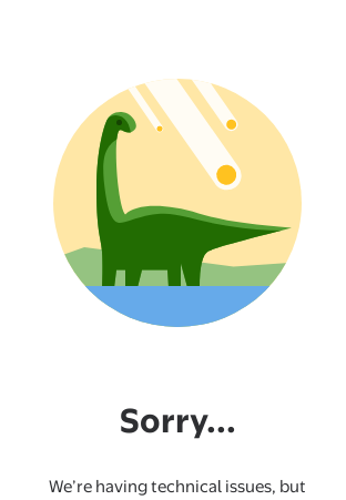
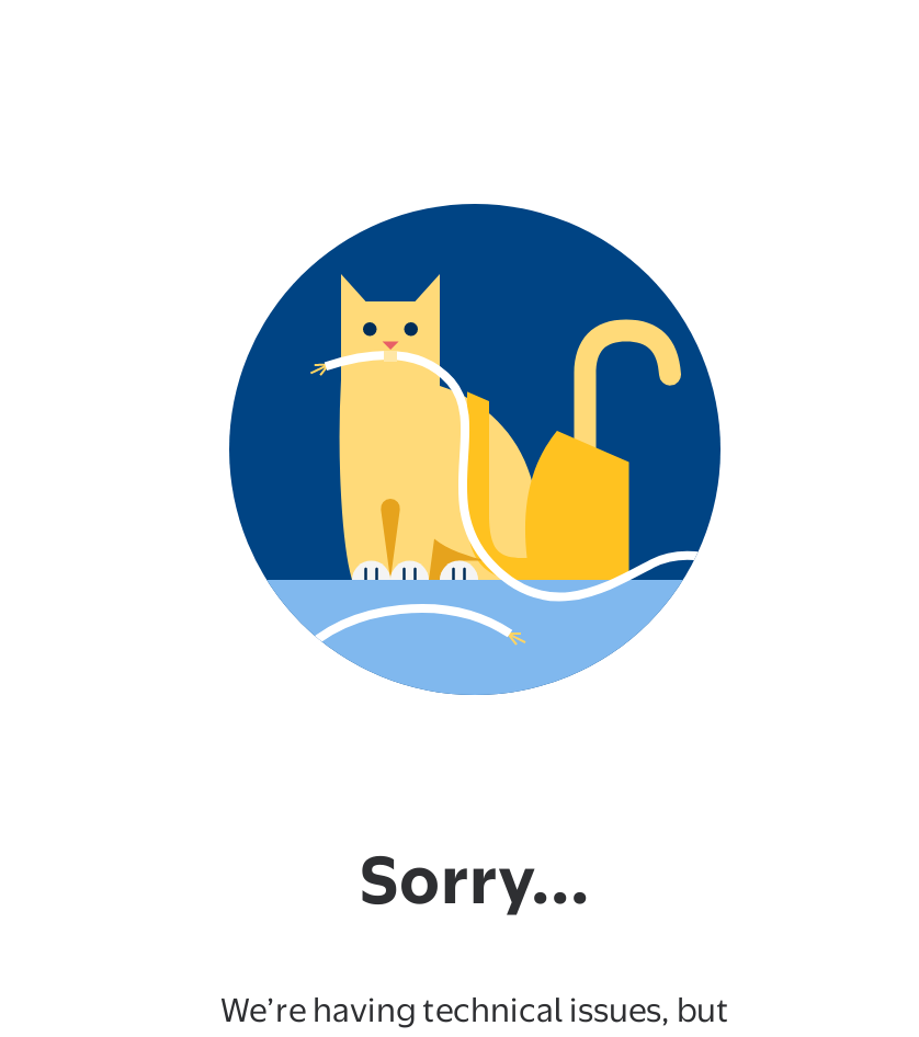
[53,79,302,302] [image] -> [227,202,723,647] [image]

